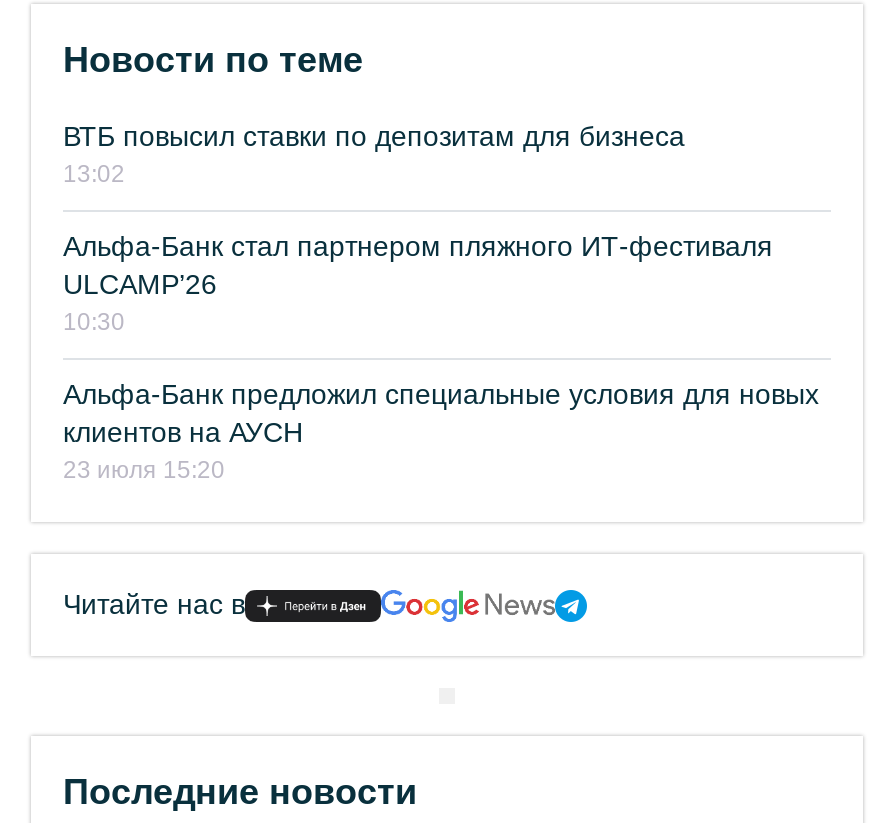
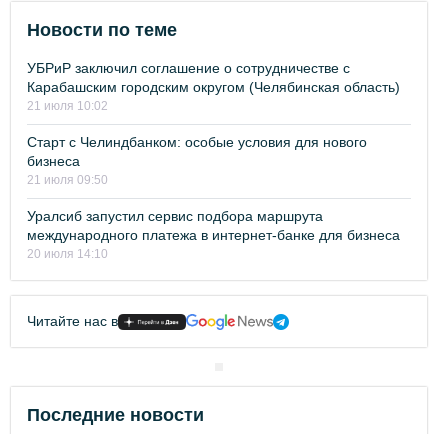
[63,120,685,188] ВТБ повысил ставки по депозитам для бизнеса | 13:02 -> [27,60,400,113] УБРиР заключил соглашение о сотрудничестве с | Карабашским городским округом (Челябинская область) | 21 июля 10:02
[63,230,773,336] Альфа-Банк стал партнером пляжного ИТ-фестиваля | ULCAMP’26 | 10:30 -> [27,134,367,187] Старт с Челиндбанком: особые условия для нового | бизнеса | 21 июля 09:50
[63,378,819,484] Альфа-Банк предложил специальные условия для новых | клиентов на АУСН | 23 июля 15:20 -> [27,208,400,261] Уралсиб запустил сервис подбора маршрута | международного платежа в интернет-банке для бизнеса | 20 июля 14:10

